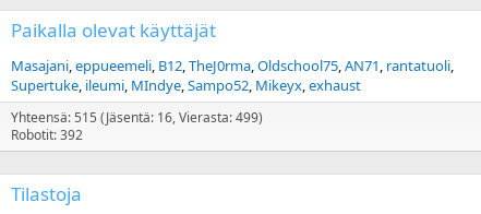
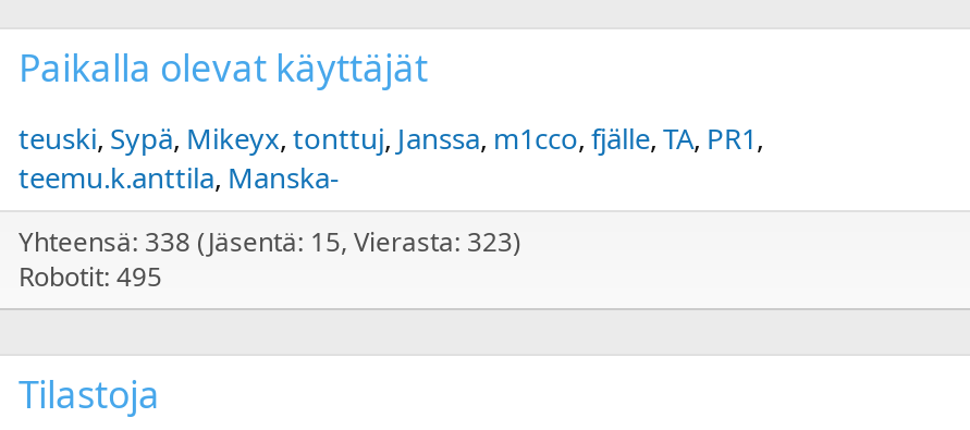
[11,56,450,95] Masajani eppueemeli B12 TheJ0rma Oldschool75 AN71 rantatuoli | Supertuke ileumi MIndye Sampo52 Mikeyx exhaust -> [19,119,757,197] teuski Sypä Mikeyx tonttuj Janssa m1cco fjälle TA PR1 | teemu.k.anttila Manska-
[11,108,263,144] Yhteensä: 515 (Jäsentä: 16, Vierasta: 499) | Robotit: 392 -> [19,223,521,295] Yhteensä: 338 (Jäsentä: 15, Vierasta: 323) | Robotit: 495

